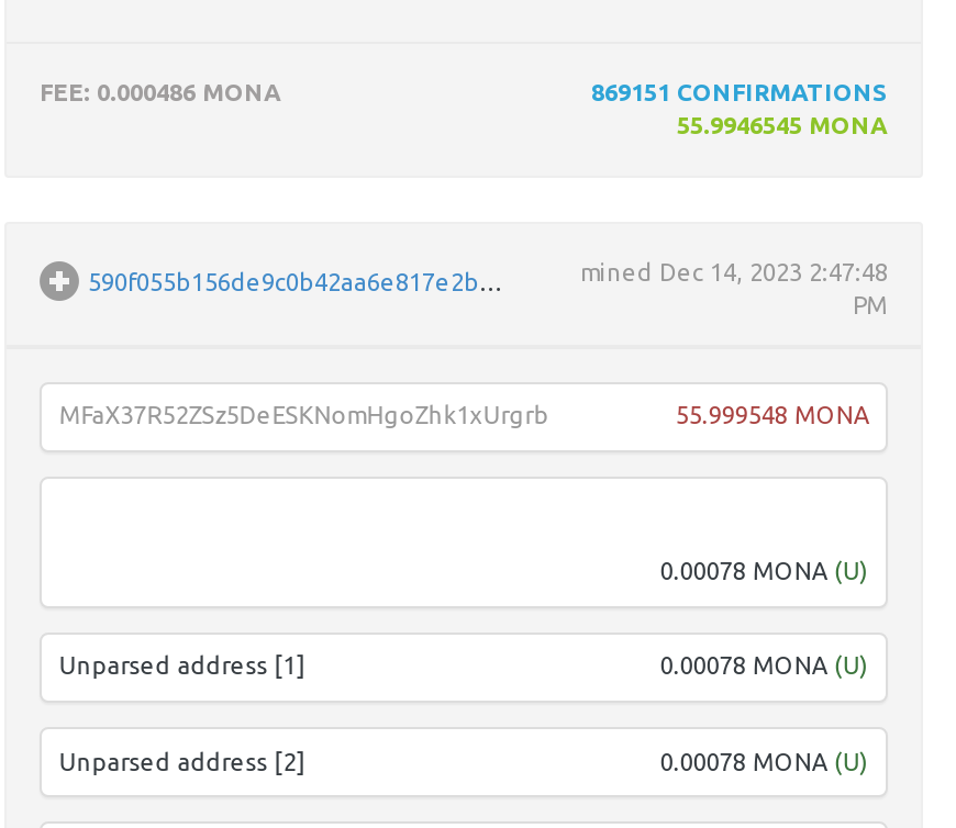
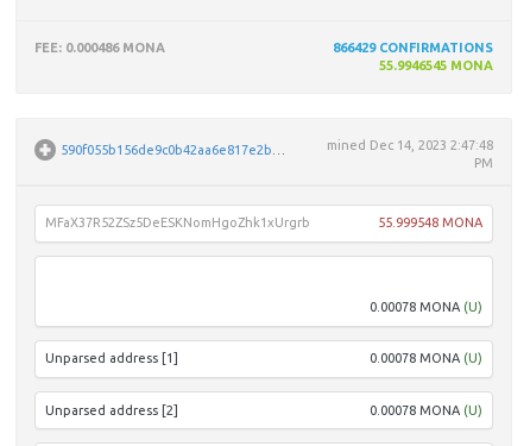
[591,78,888,105] 869151 CONFIRMATIONS -> [333,40,493,54] 866429 CONFIRMATIONS

